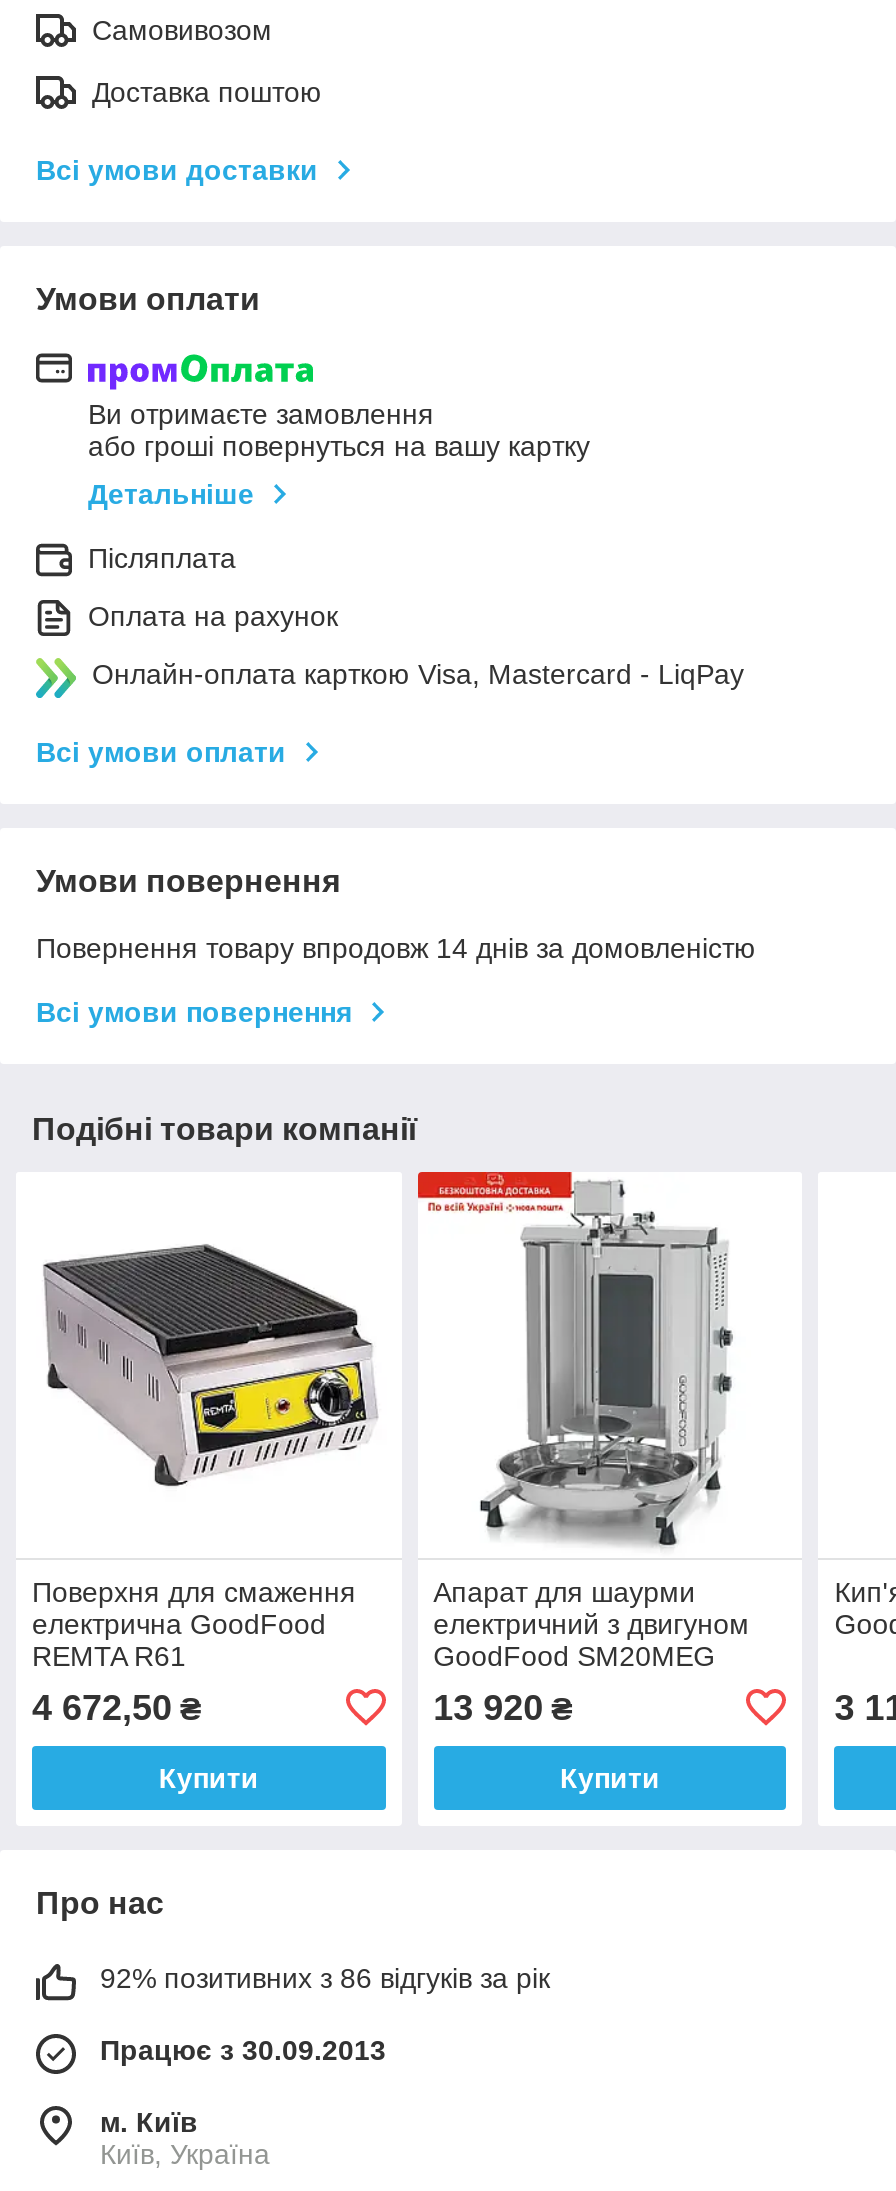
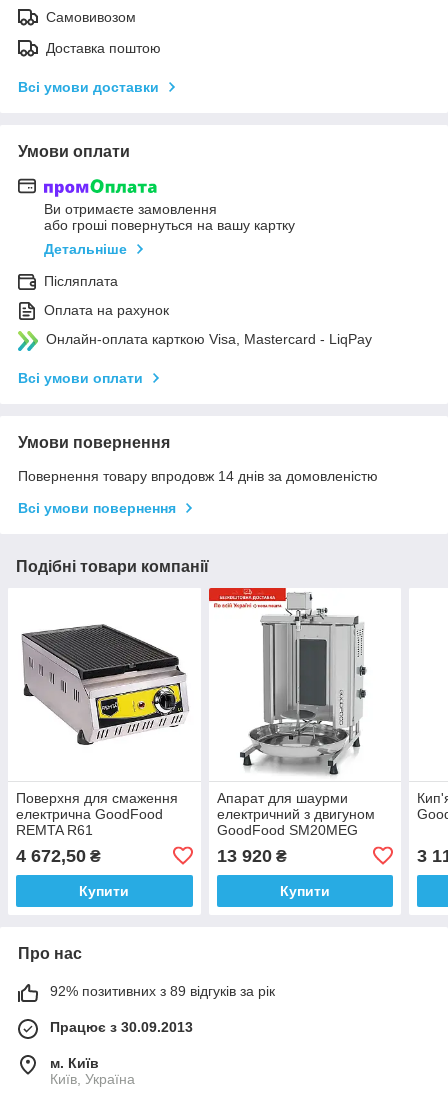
[100,1962,550,1994] 92% позитивних з 86 відгуків за рік -> [50,983,275,999] 92% позитивних з 89 відгуків за рік

